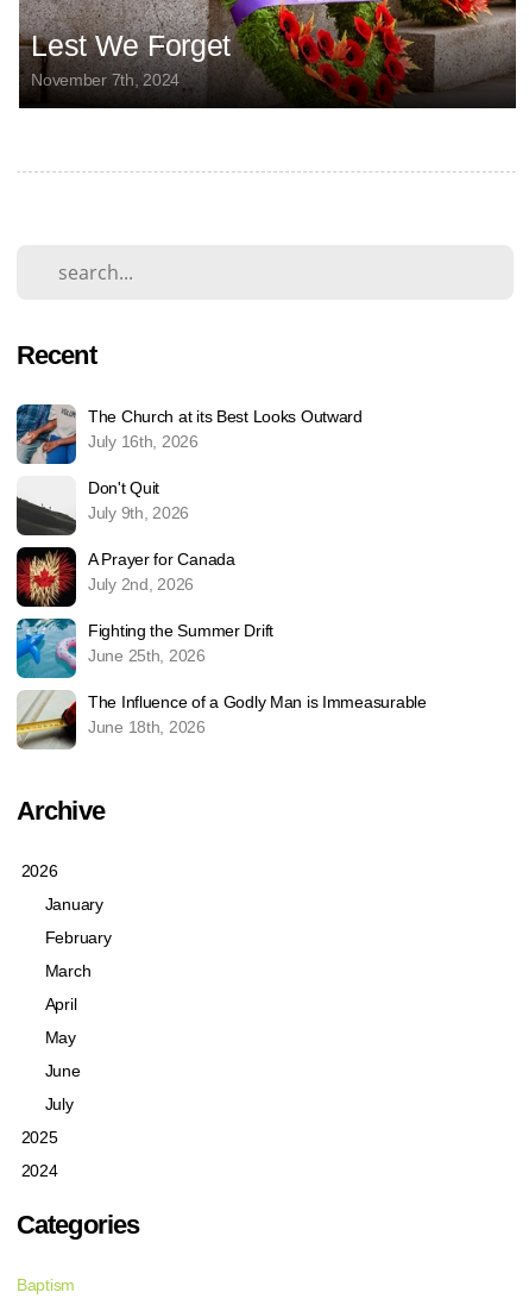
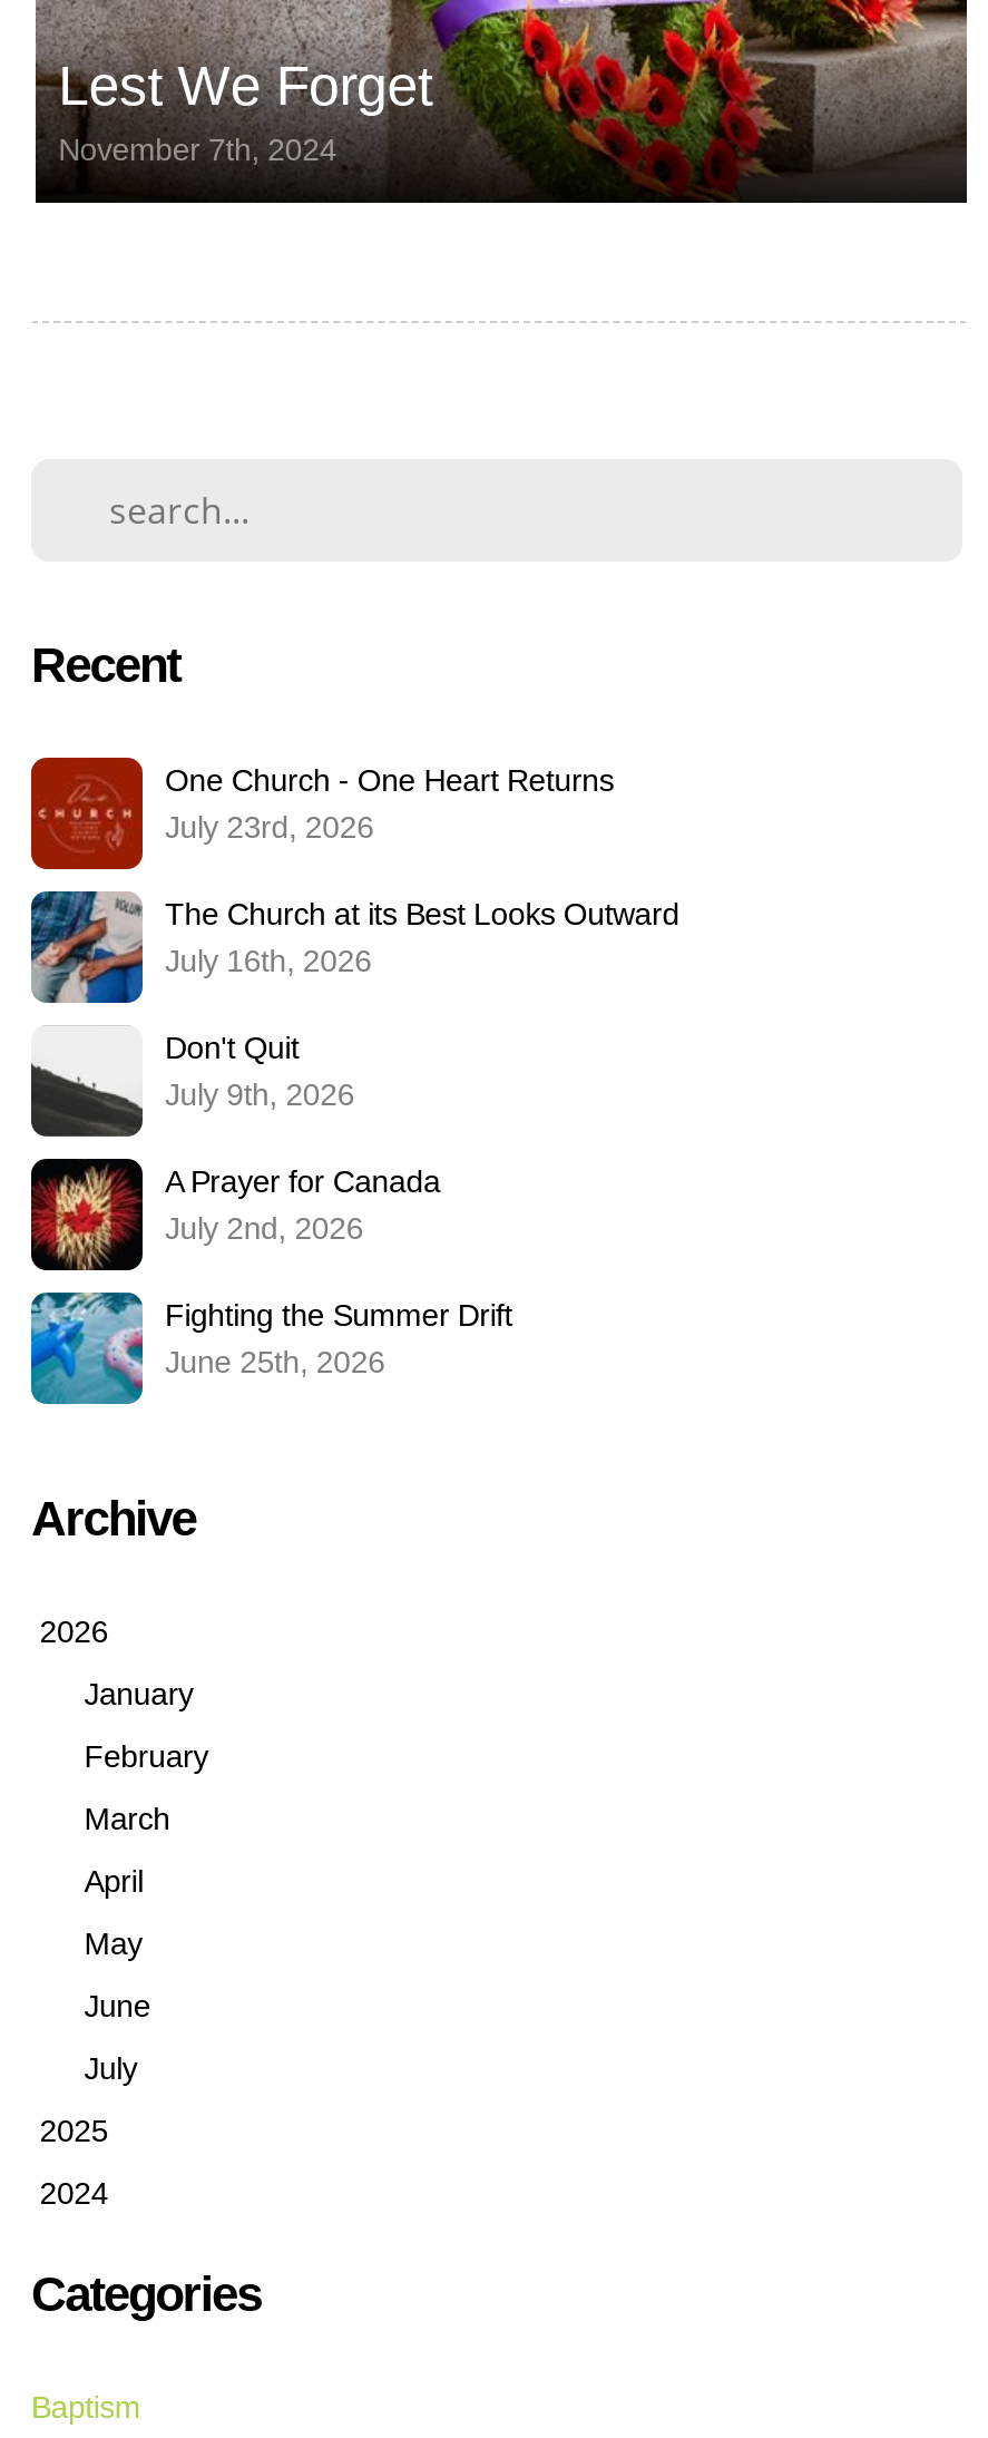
none -> [29,755,614,871] [image] | One Church - One Heart Returns | July 23rd, 2026
moved [14,402,362,665] -> [27,887,679,1380]: [image] | The Church at its Best Looks Outward | July 16th, 2026 | ... | Fighting the Summer Drift | June 25th, 2026
[15,690,426,749] [image] | The Influence of a Godly Man is Immeasurable | June 18th, 2026 -> none

